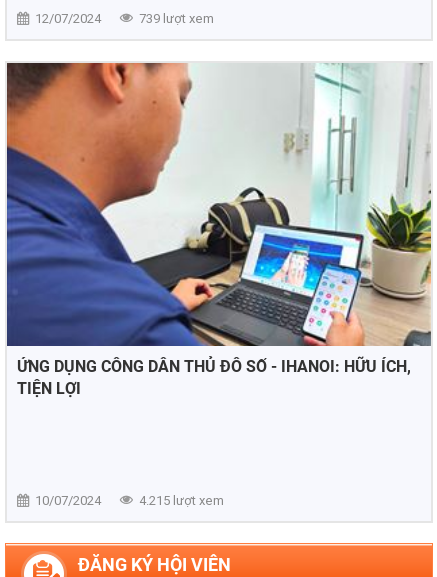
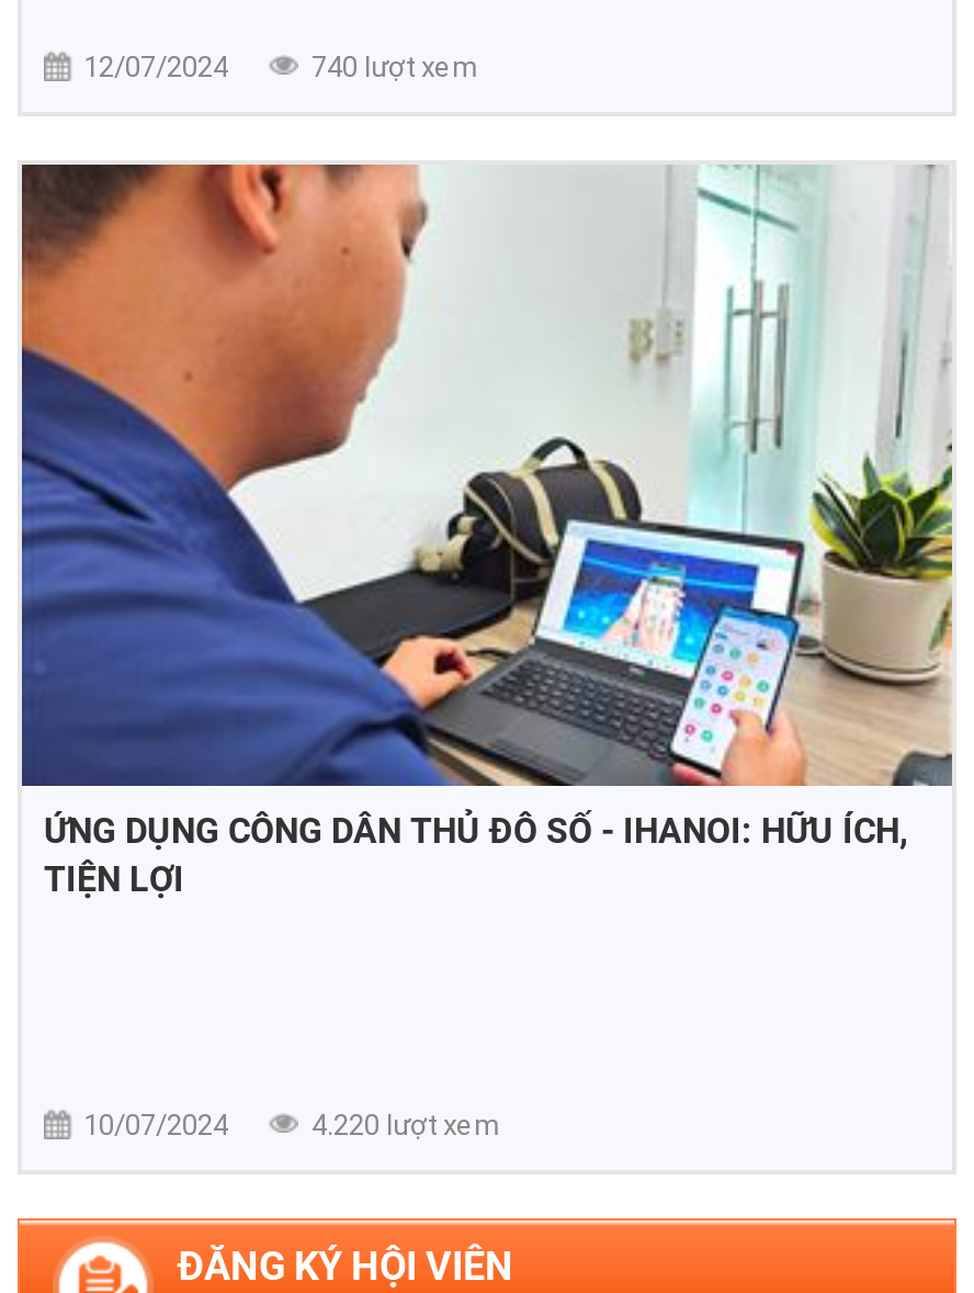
[139,11,214,26] 739 lượt xem -> [312,51,476,84] 740 lượt xem
[139,493,224,508] 4.215 lượt xem -> [312,1108,498,1141] 4.220 lượt xem

